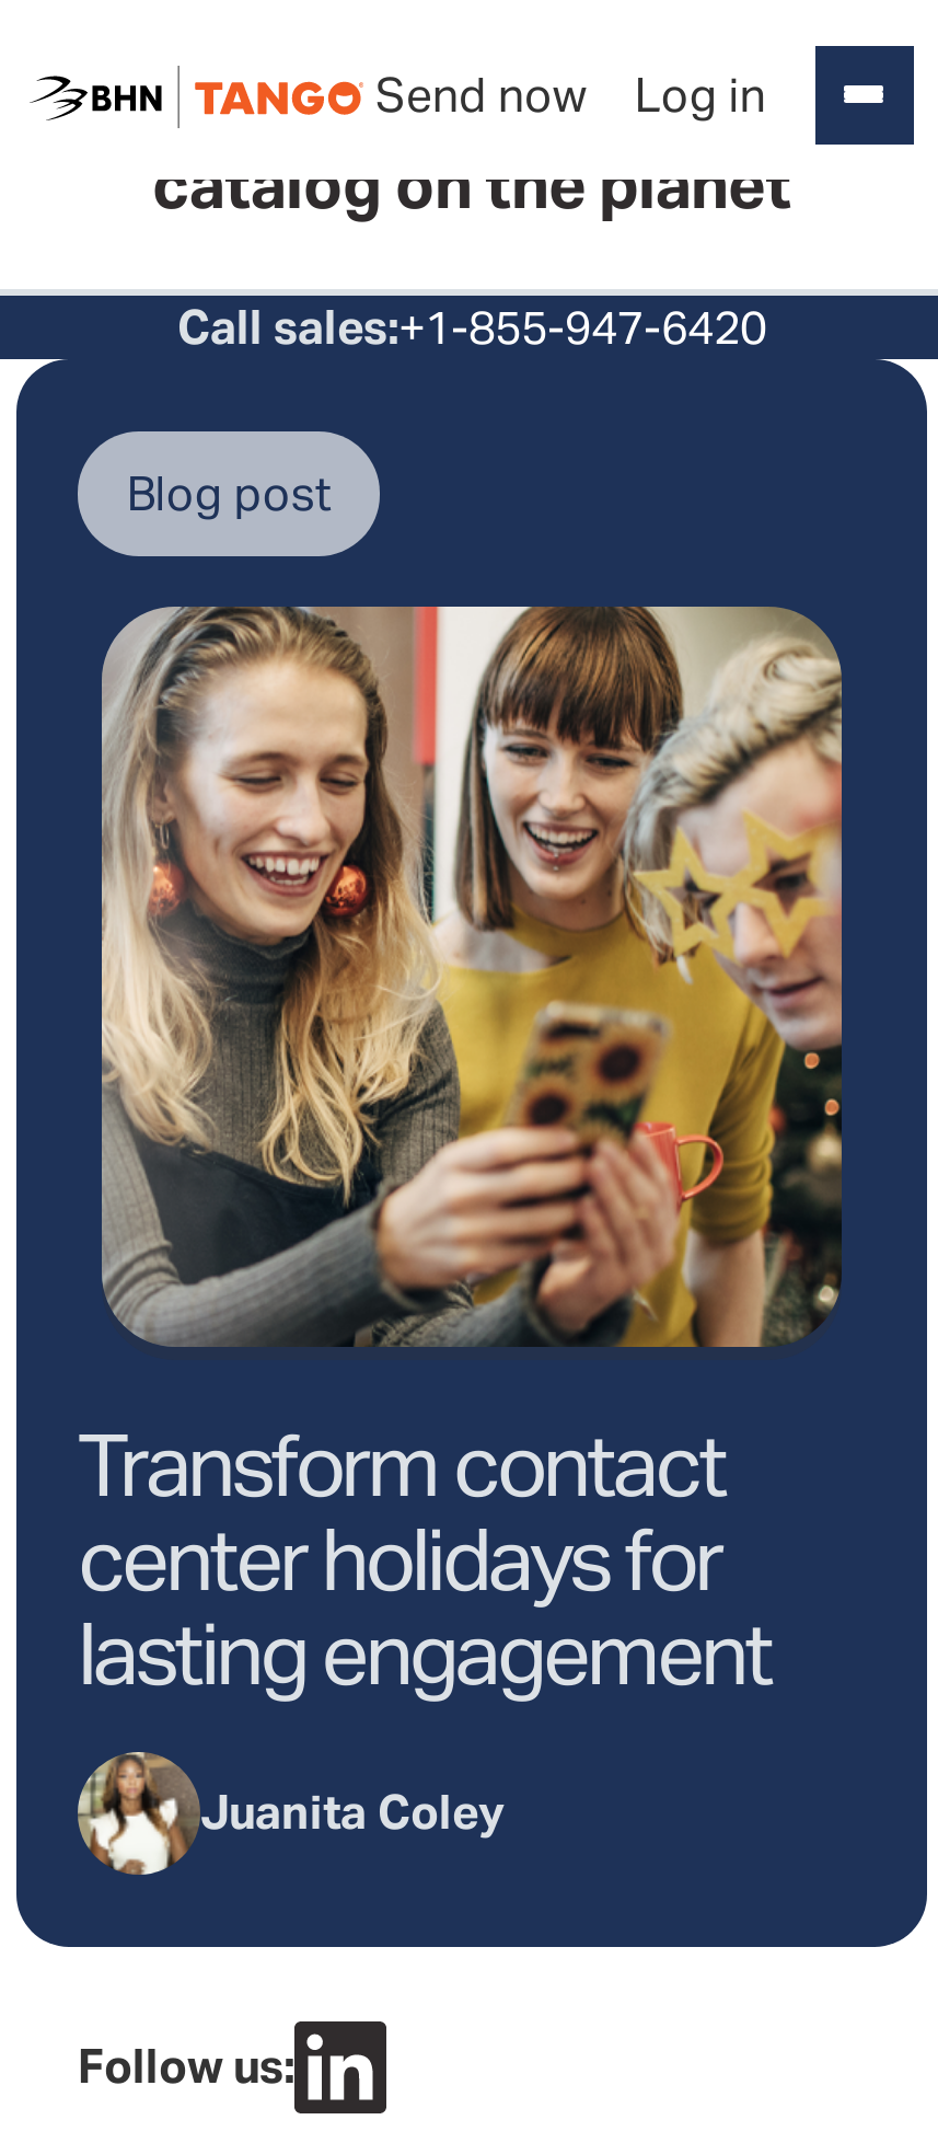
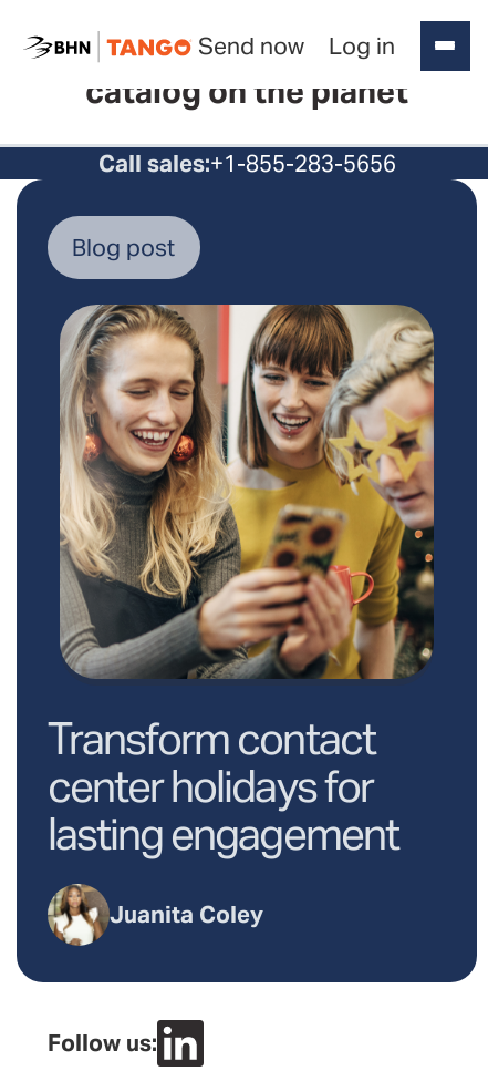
[177,298,766,357] Call sales:+1-855-947-6420 -> [98,149,396,179] Call sales:+1-855-283-5656

